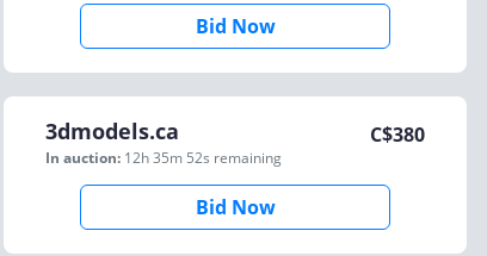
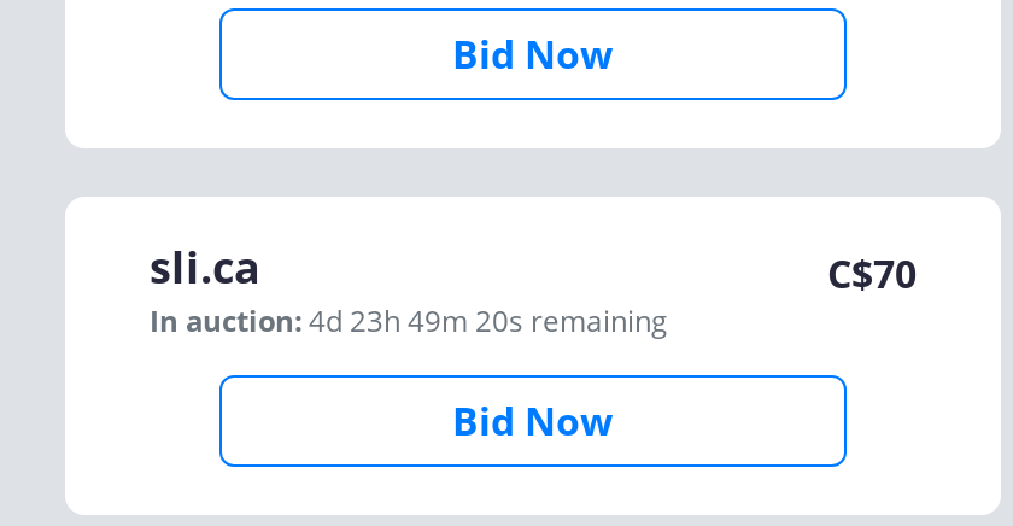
[45,117,282,168] 3dmodels.ca | In auction: 12h 35m 52s remaining -> [150,238,668,341] sli.ca | In auction: 4d 23h 49m 20s remaining
[370,121,425,148] C$380 -> [827,247,917,300] C$70

